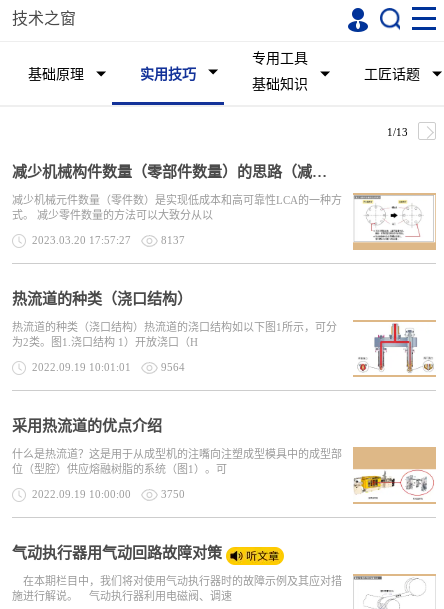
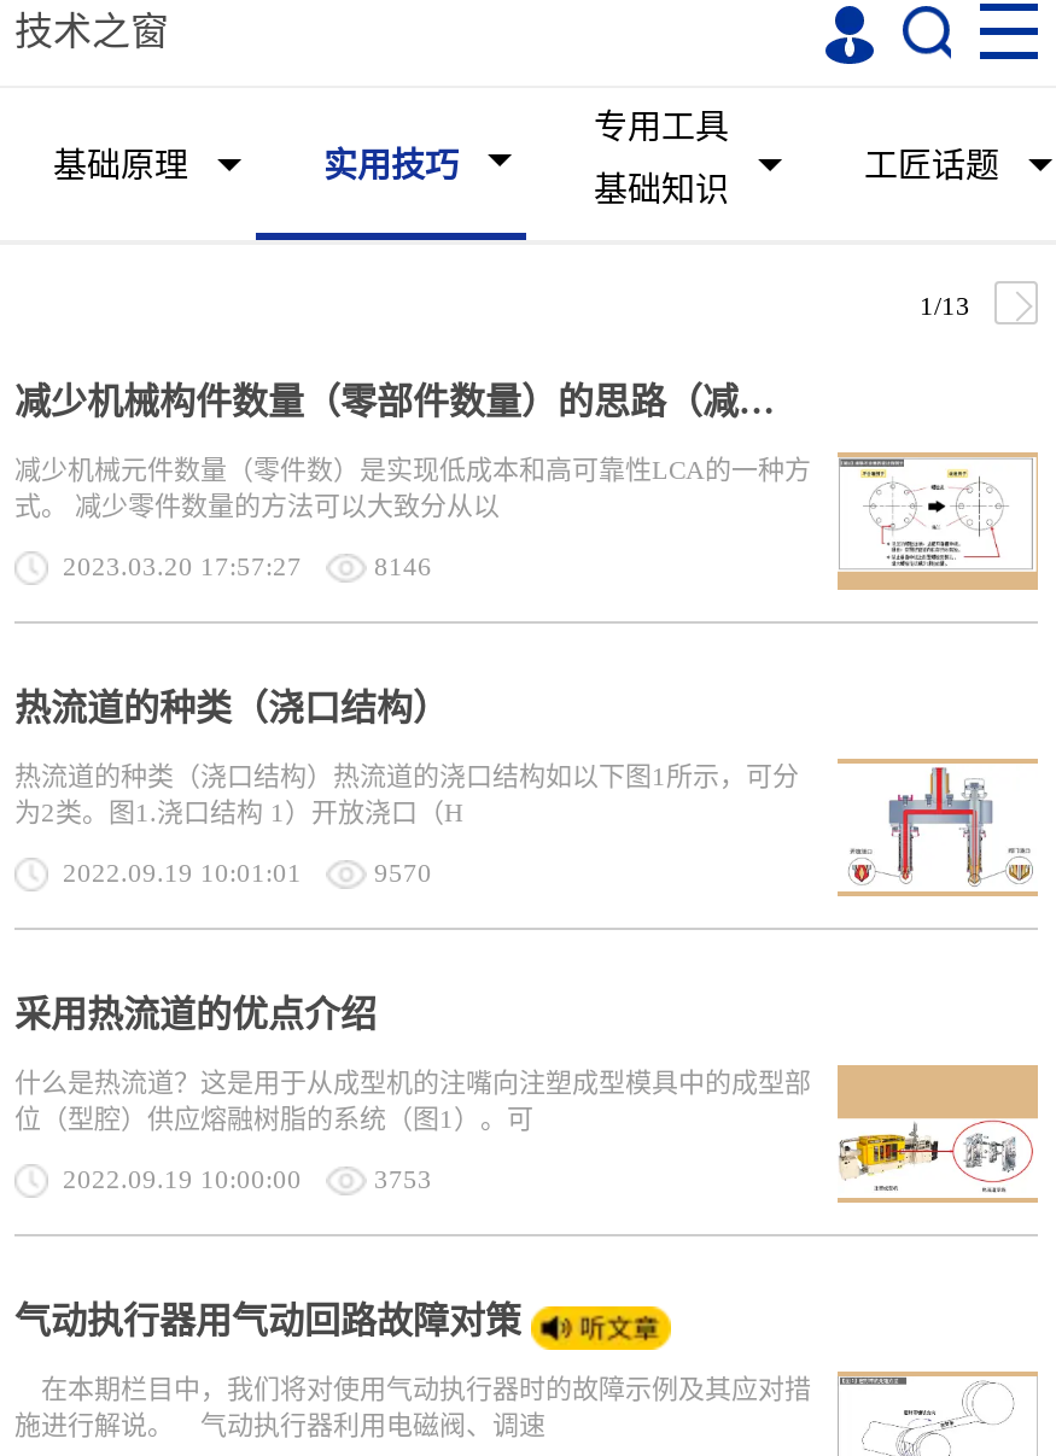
[161,234,185,246] 8137 -> [374,551,432,580] 8146
[161,361,185,373] 9564 -> [374,858,432,887] 9570
[161,488,185,500] 3750 -> [374,1164,432,1193] 3753

